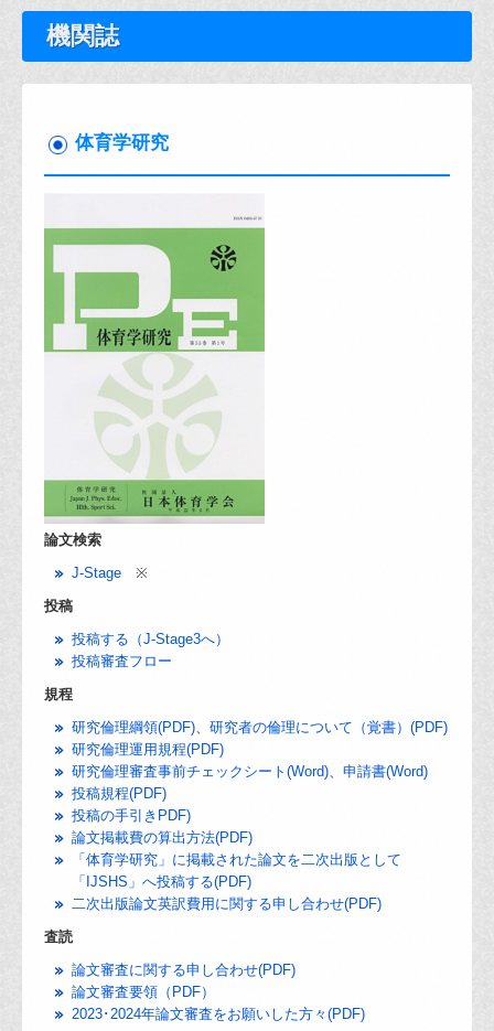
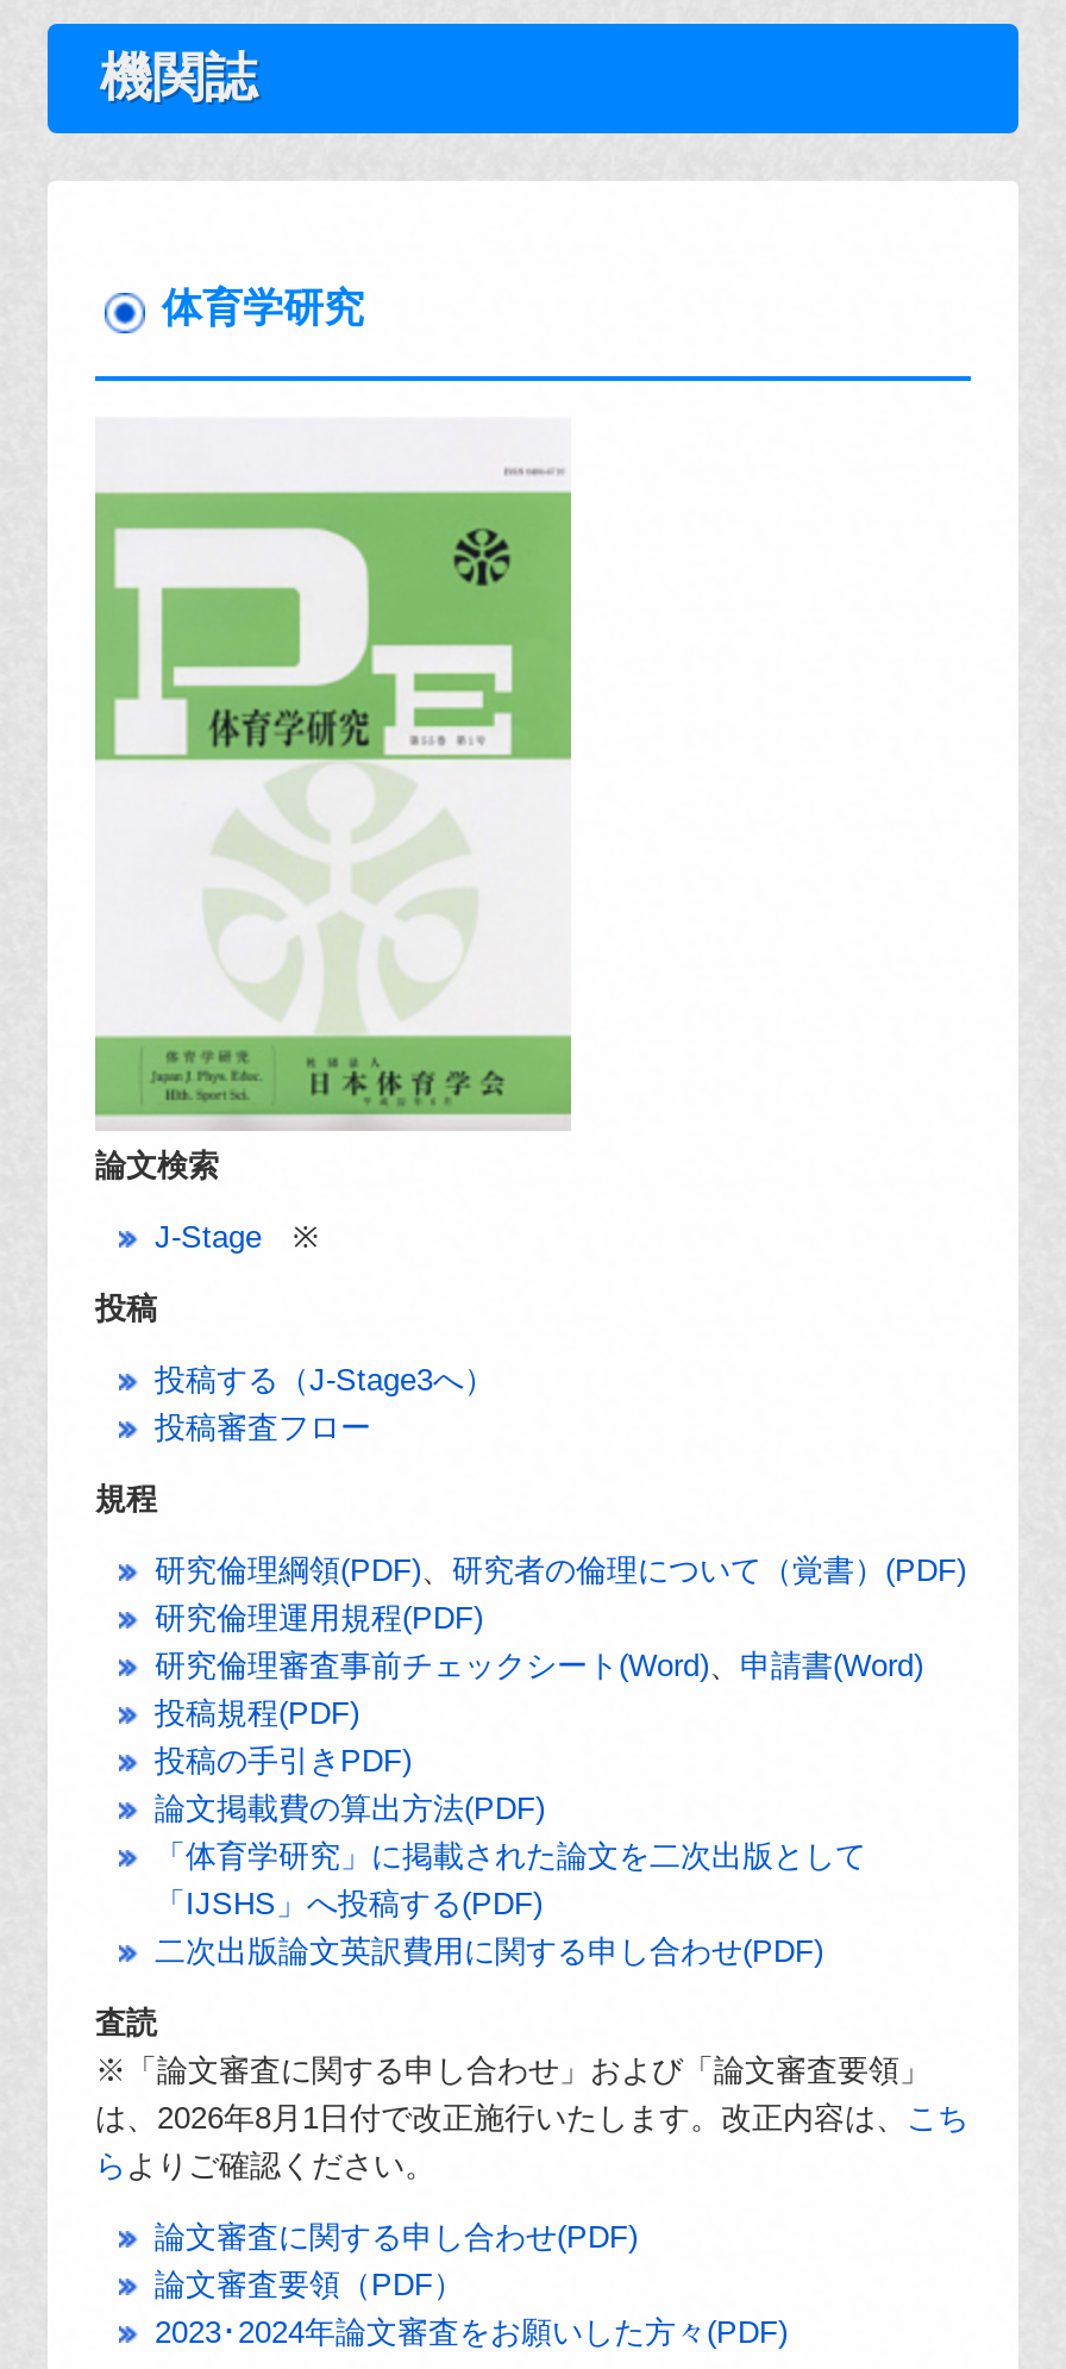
none -> [95,2052,968,2183] ※「論文審査に関する申し合わせ」および「論文審査要領」 | は、2026年8月1日付で改正施行いたします。改正内容は、こち | らよりご確認ください。

